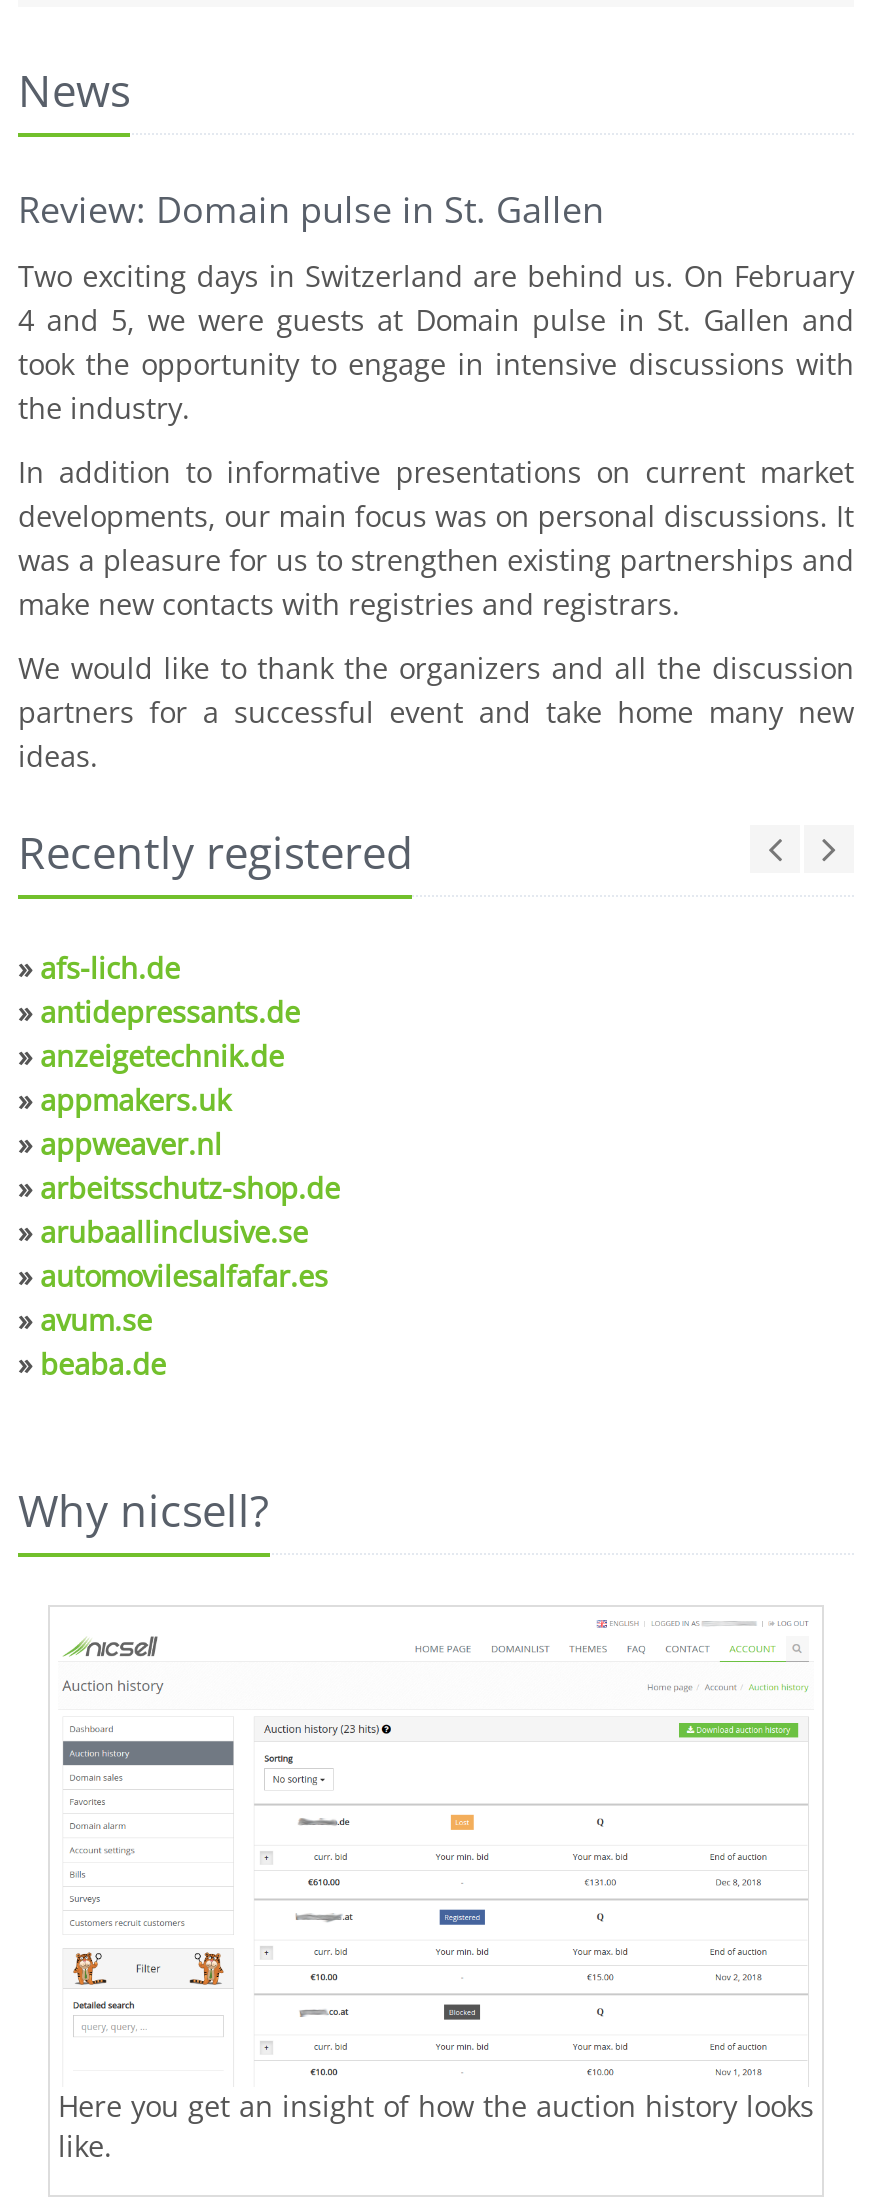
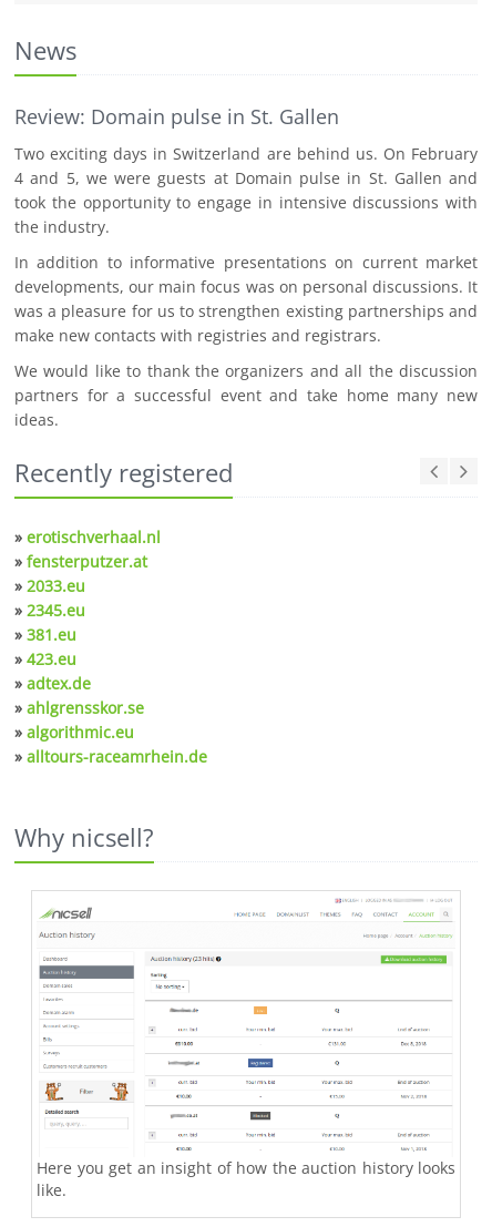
[18,949,340,1383] » afs-lich.de | » antidepressants.de | » anzeigetechnik.de | » appmakers.uk | » appweaver.nl | » arbeitsschutz-shop.de | » arubaallinclusive.se | » automovilesalfafar.es | » avum.se | » beaba.de -> [14,527,207,767] » erotischverhaal.nl | » fensterputzer.at | » 2033.eu | » 2345.eu | » 381.eu | » 423.eu | » adtex.de | » ahlgrensskor.se | » algorithmic.eu | » alltours-raceamrhein.de

